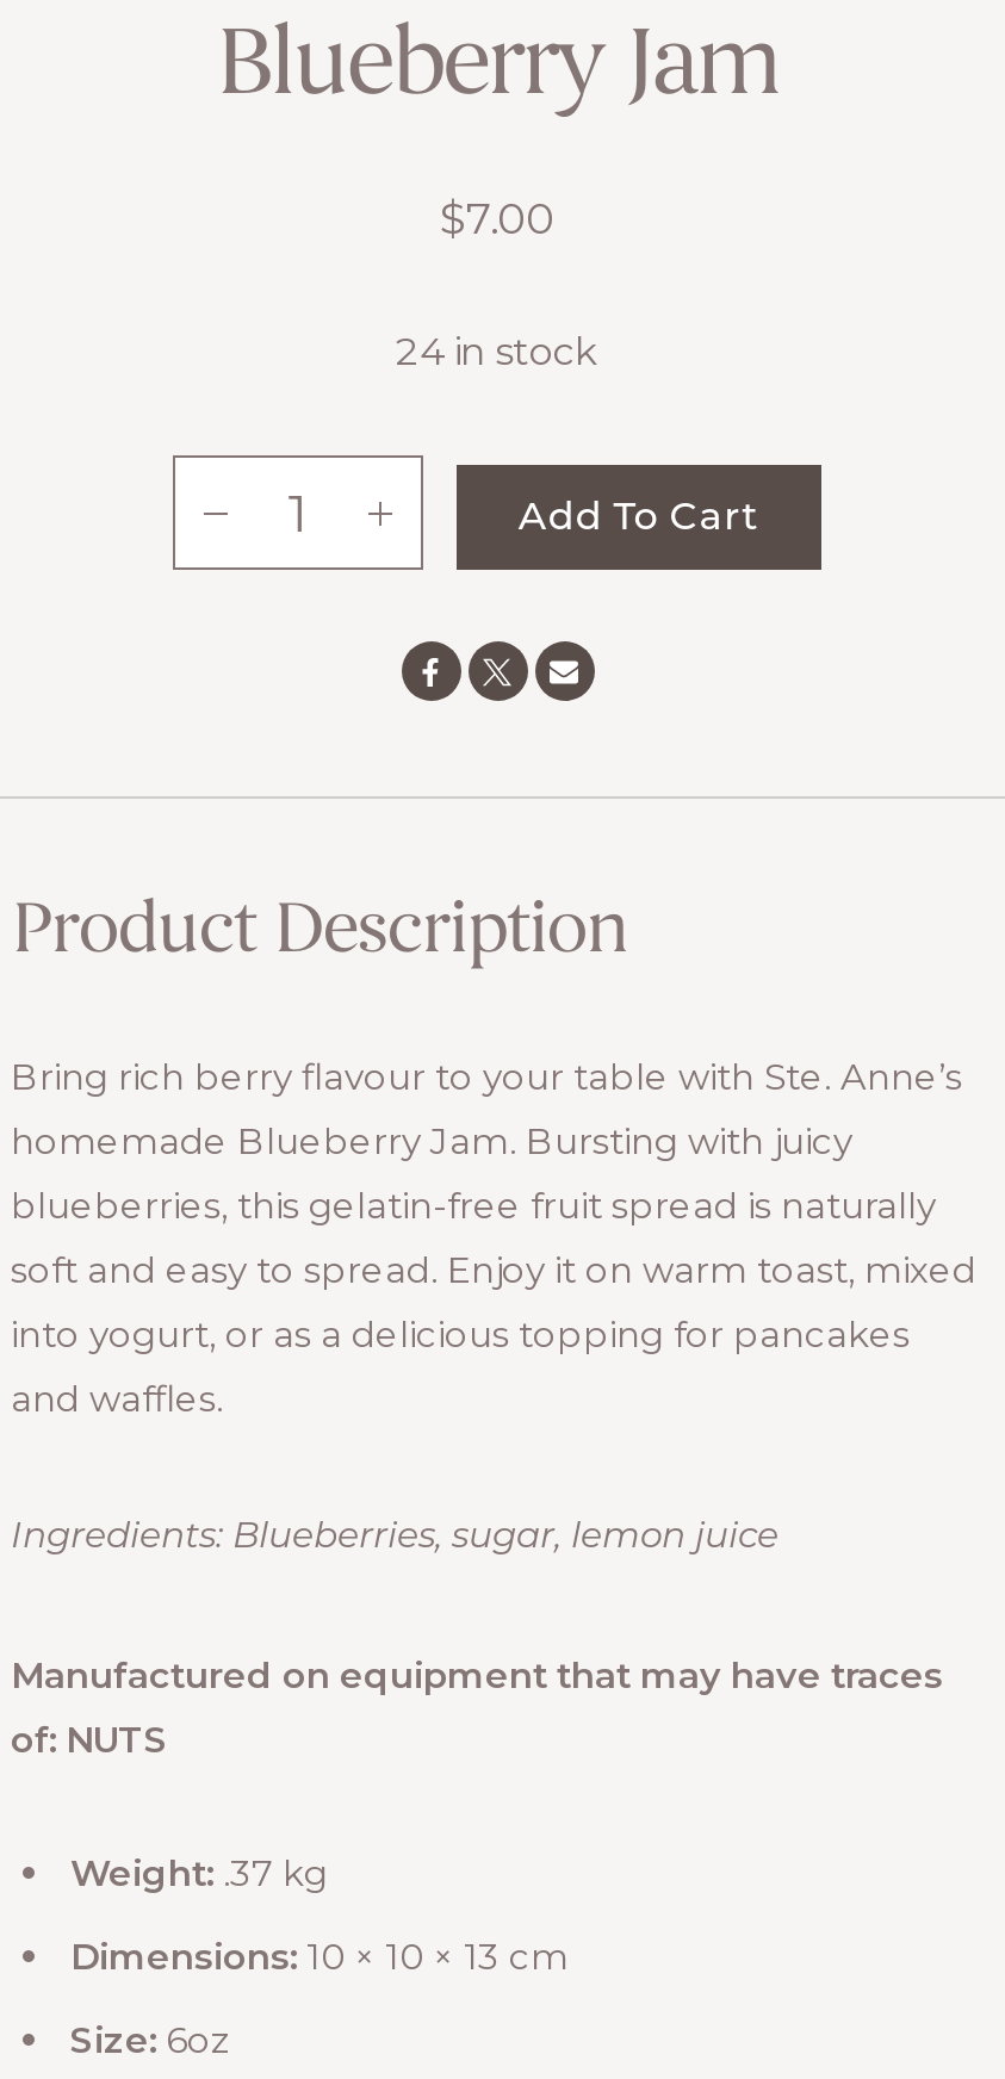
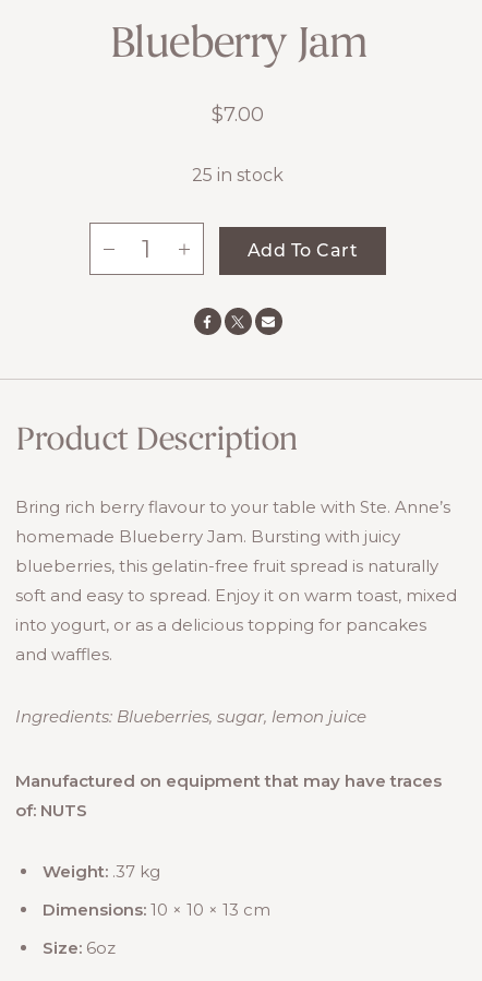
[396,329,598,374] 24 in stock -> [192,165,284,186] 25 in stock

